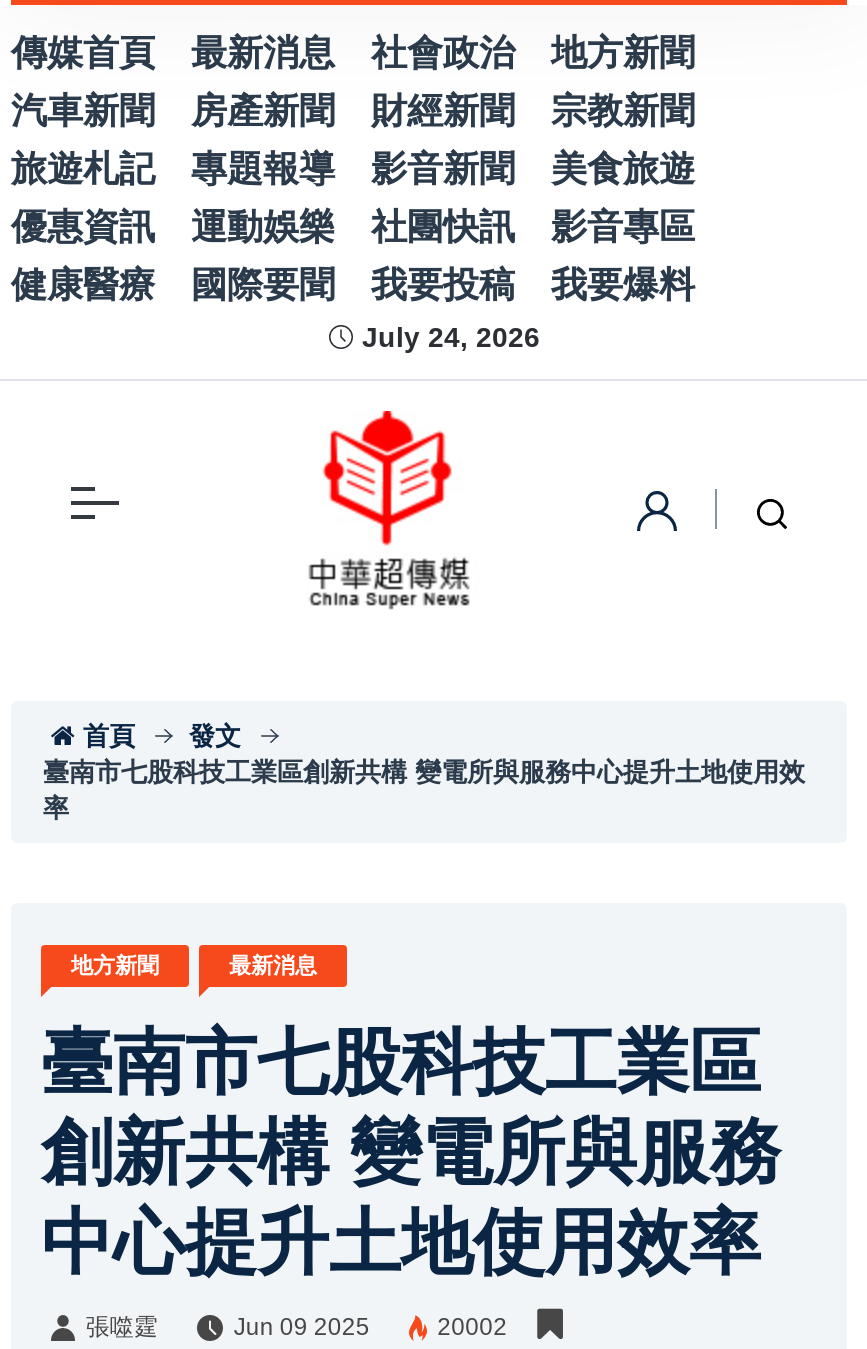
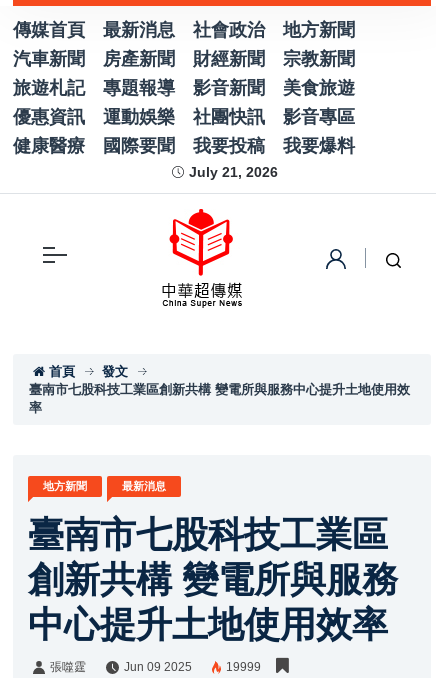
[362,321,540,353] July 24, 2026 -> [188,164,277,180] July 21, 2026
[437,1313,507,1341] 20002 -> [226,660,261,674] 19999

